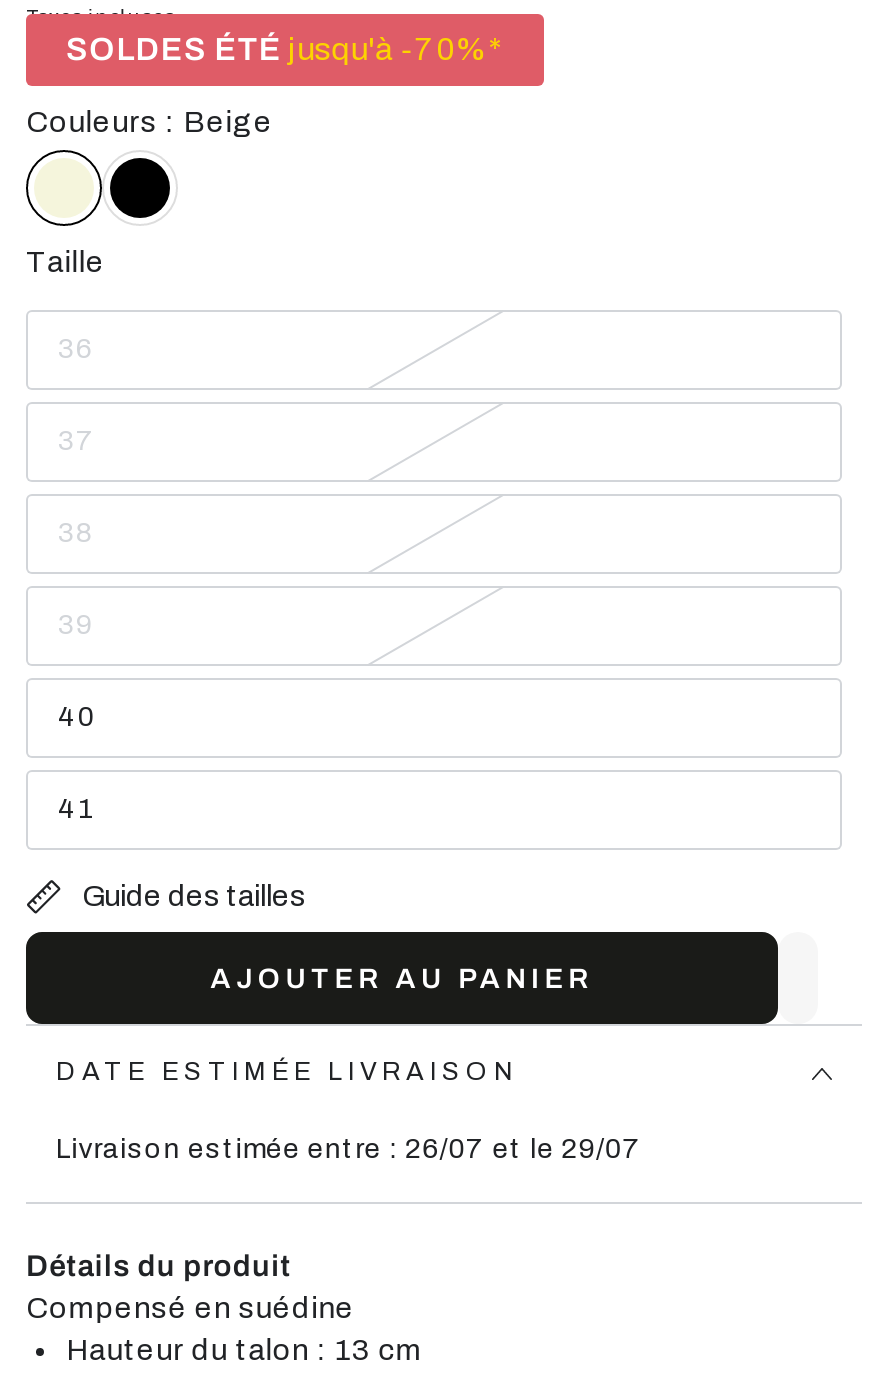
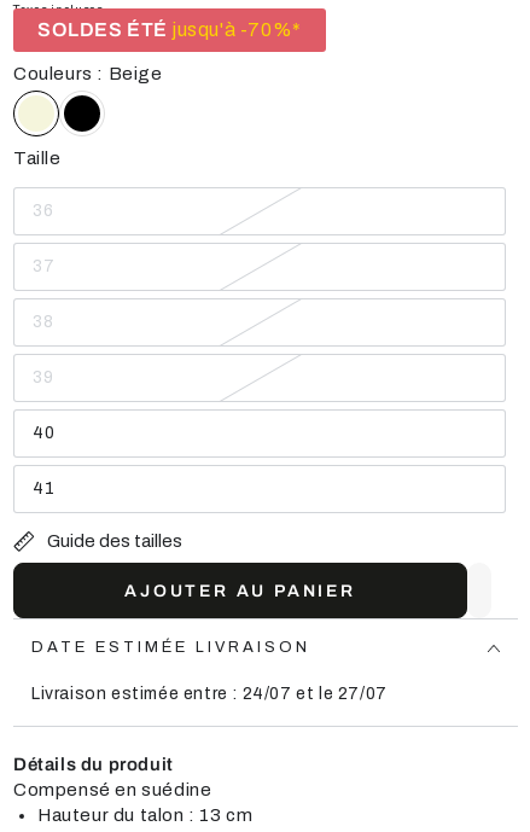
[56,1134,642,1164] Livraison estimée entre : 26/07 et le 29/07 -> [31,685,387,703] Livraison estimée entre : 24/07 et le 27/07

